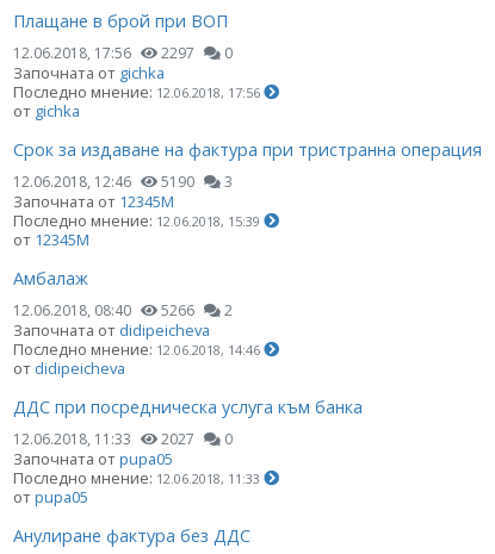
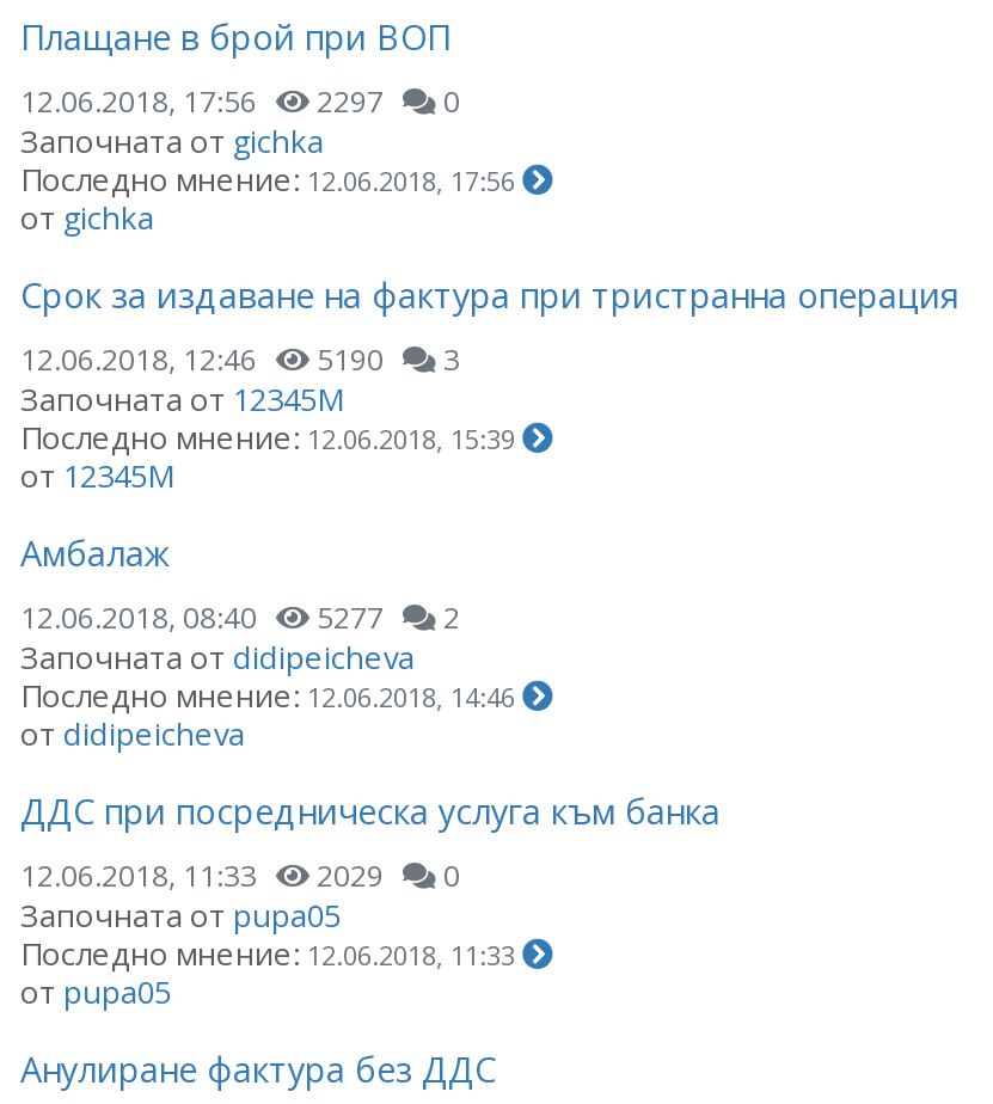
[13,300,233,321] 12.06.2018, 08:40 5266 2 -> [20,598,460,638] 12.06.2018, 08:40 5277 2
[13,429,233,449] 12.06.2018, 11:33 2027 0 -> [20,856,460,896] 12.06.2018, 11:33 2029 0

